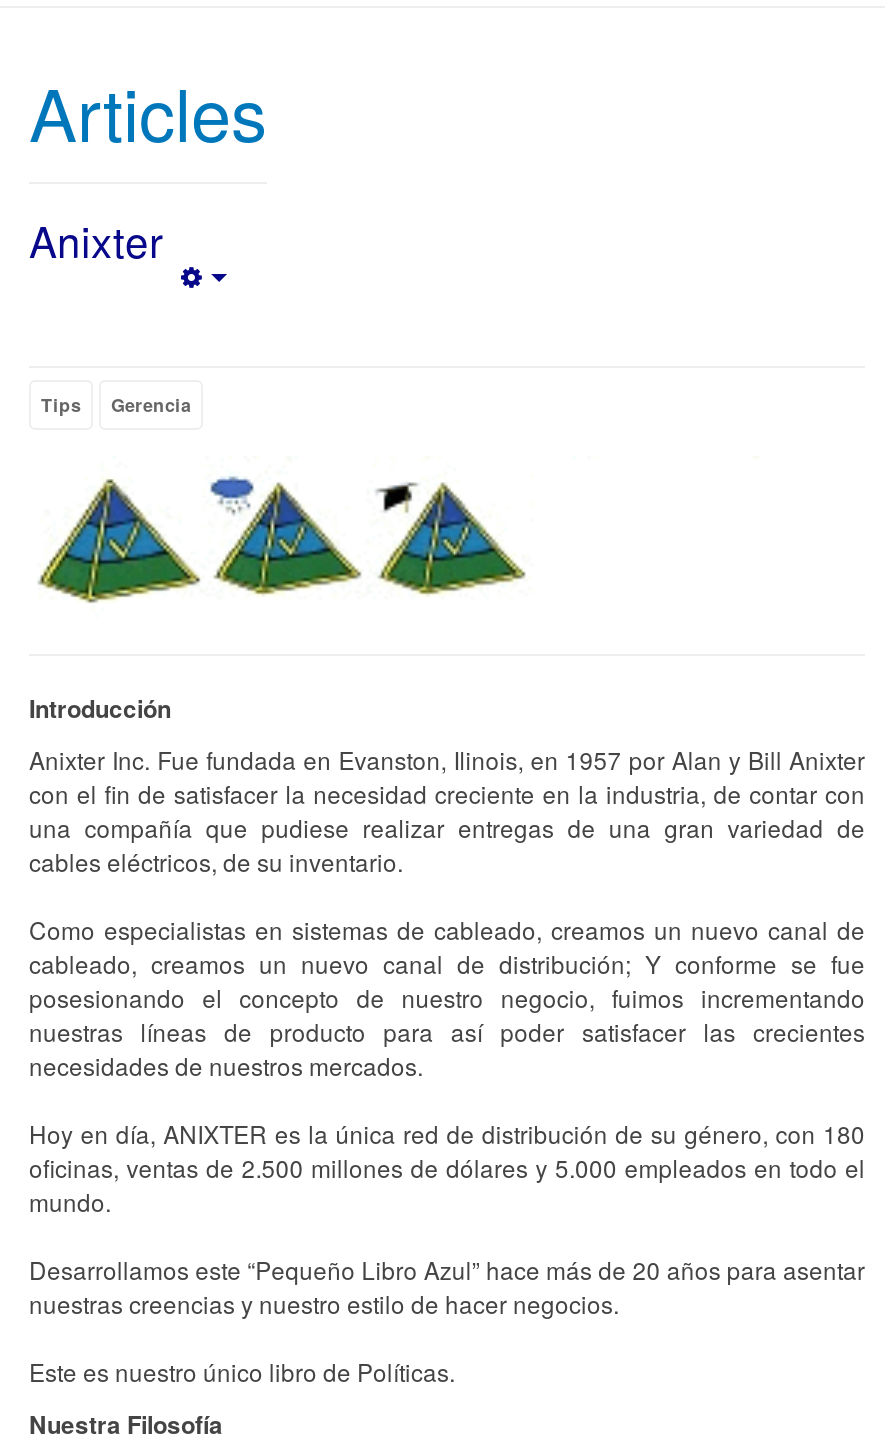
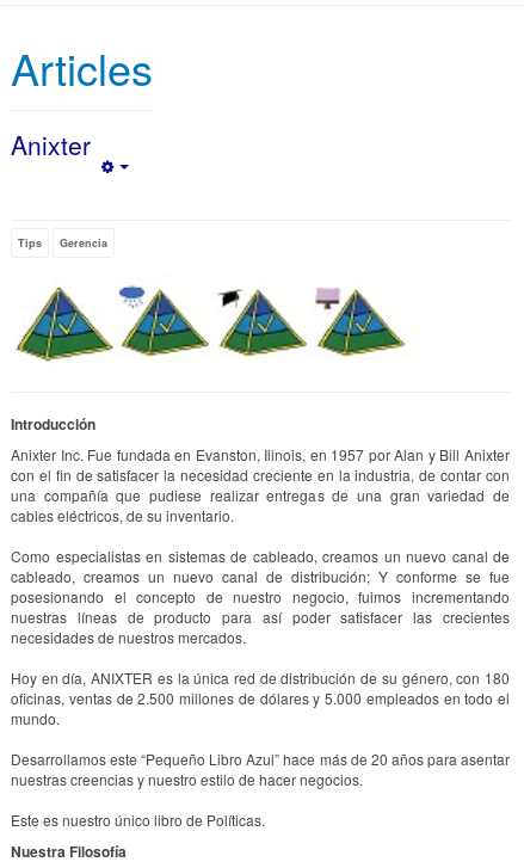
none -> [315,288,406,357] [image]

